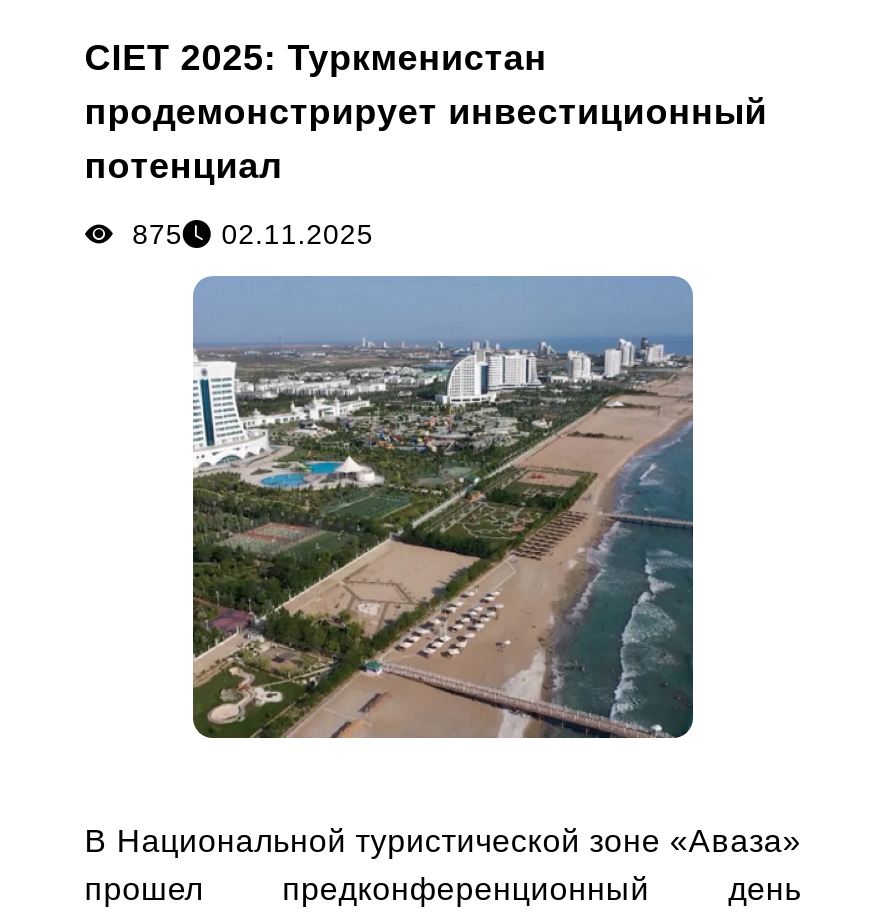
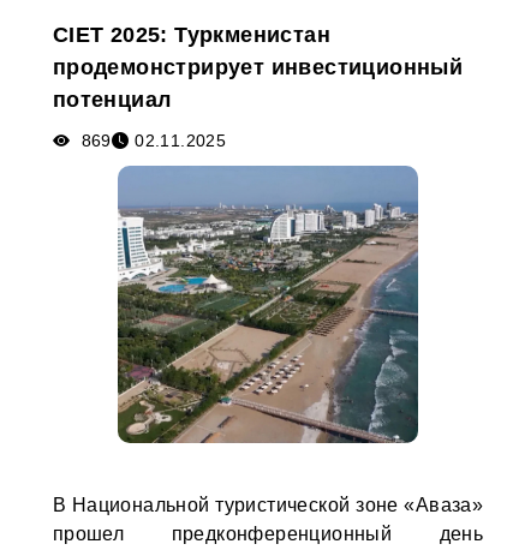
[123,218,373,250] 875 02.11.2025 -> [76,131,226,150] 869 02.11.2025

